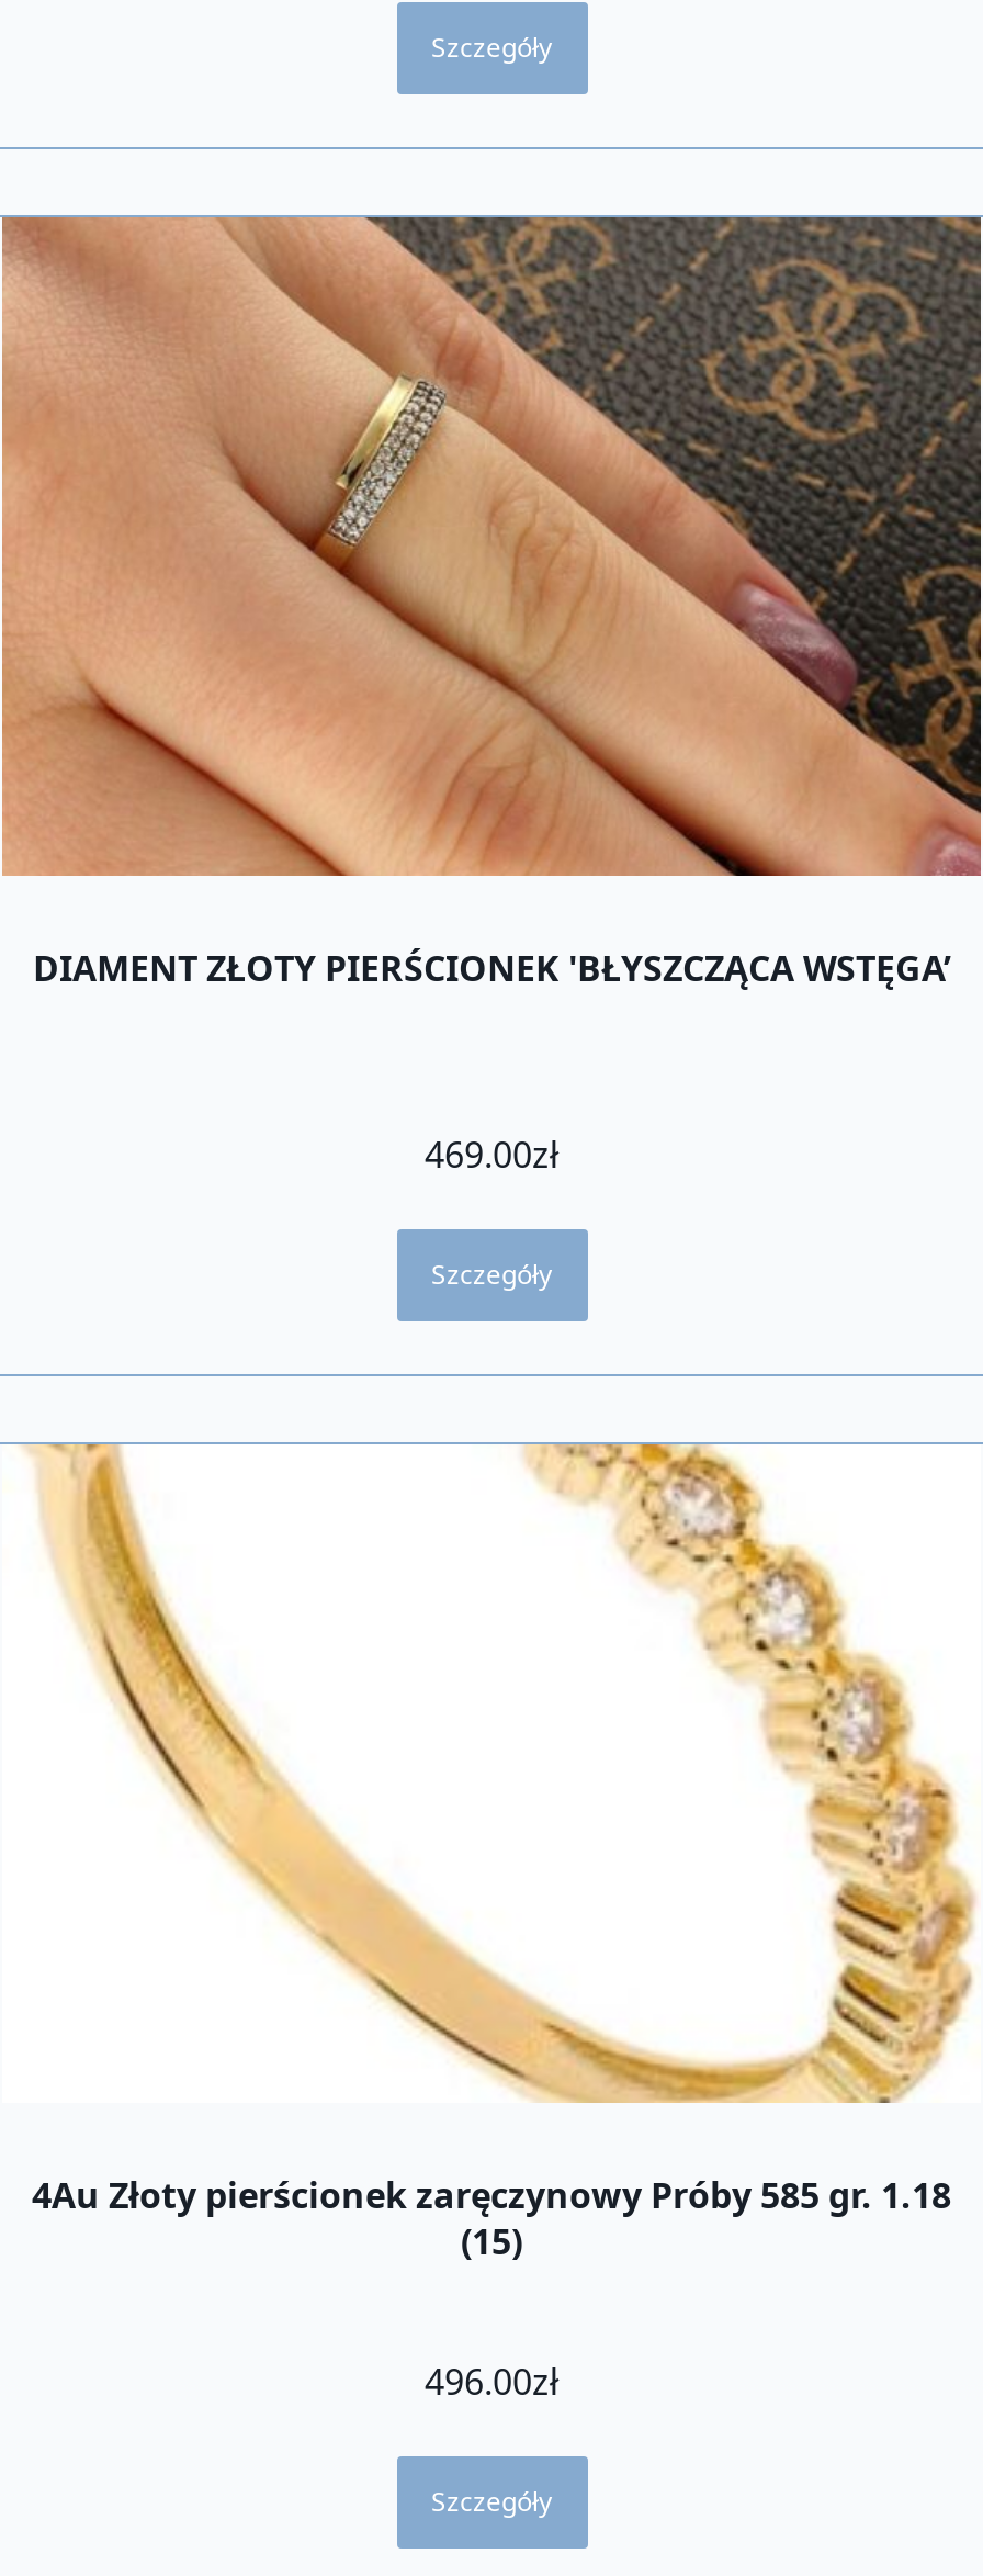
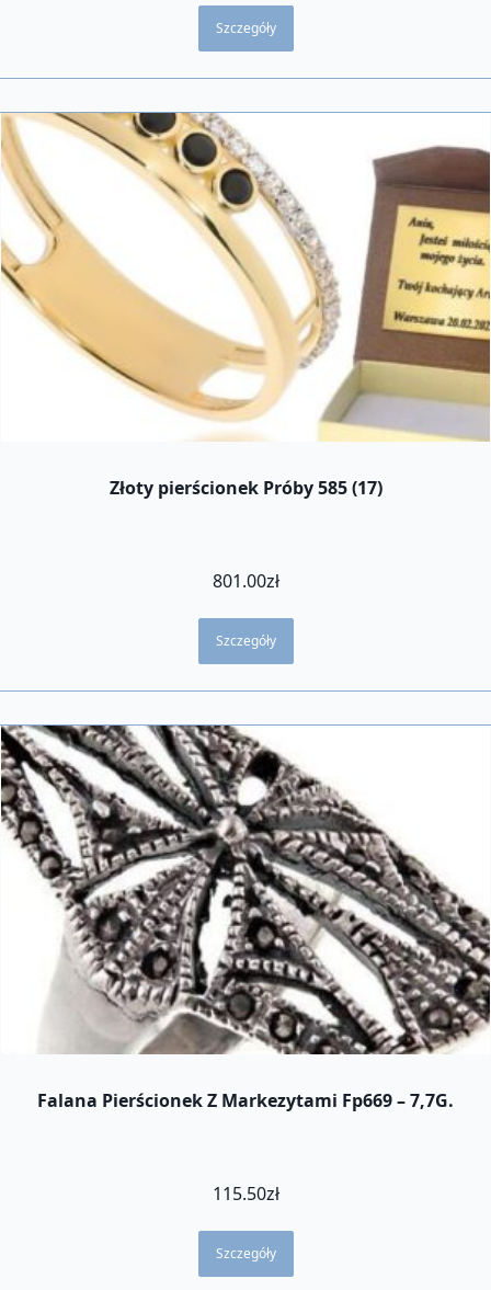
[7,215,976,993] [image] | DIAMENT ZŁOTY PIERŚCIONEK 'BŁYSZCZĄCA WSTĘGA’ -> [3,112,488,500] [image] | Złoty pierścionek Próby 585 (17)
[425,1131,558,1179] 469.00zł -> [212,569,279,593] 801.00zł
[7,1442,976,2266] [image] | 4Au Złoty pierścionek zaręczynowy Próby 585 gr. 1.18 | (15) -> [3,724,488,1113] [image] | Falana Pierścionek Z Markezytami Fp669 – 7,7G.
[425,2358,558,2406] 496.00zł -> [212,1182,279,1206] 115.50zł

